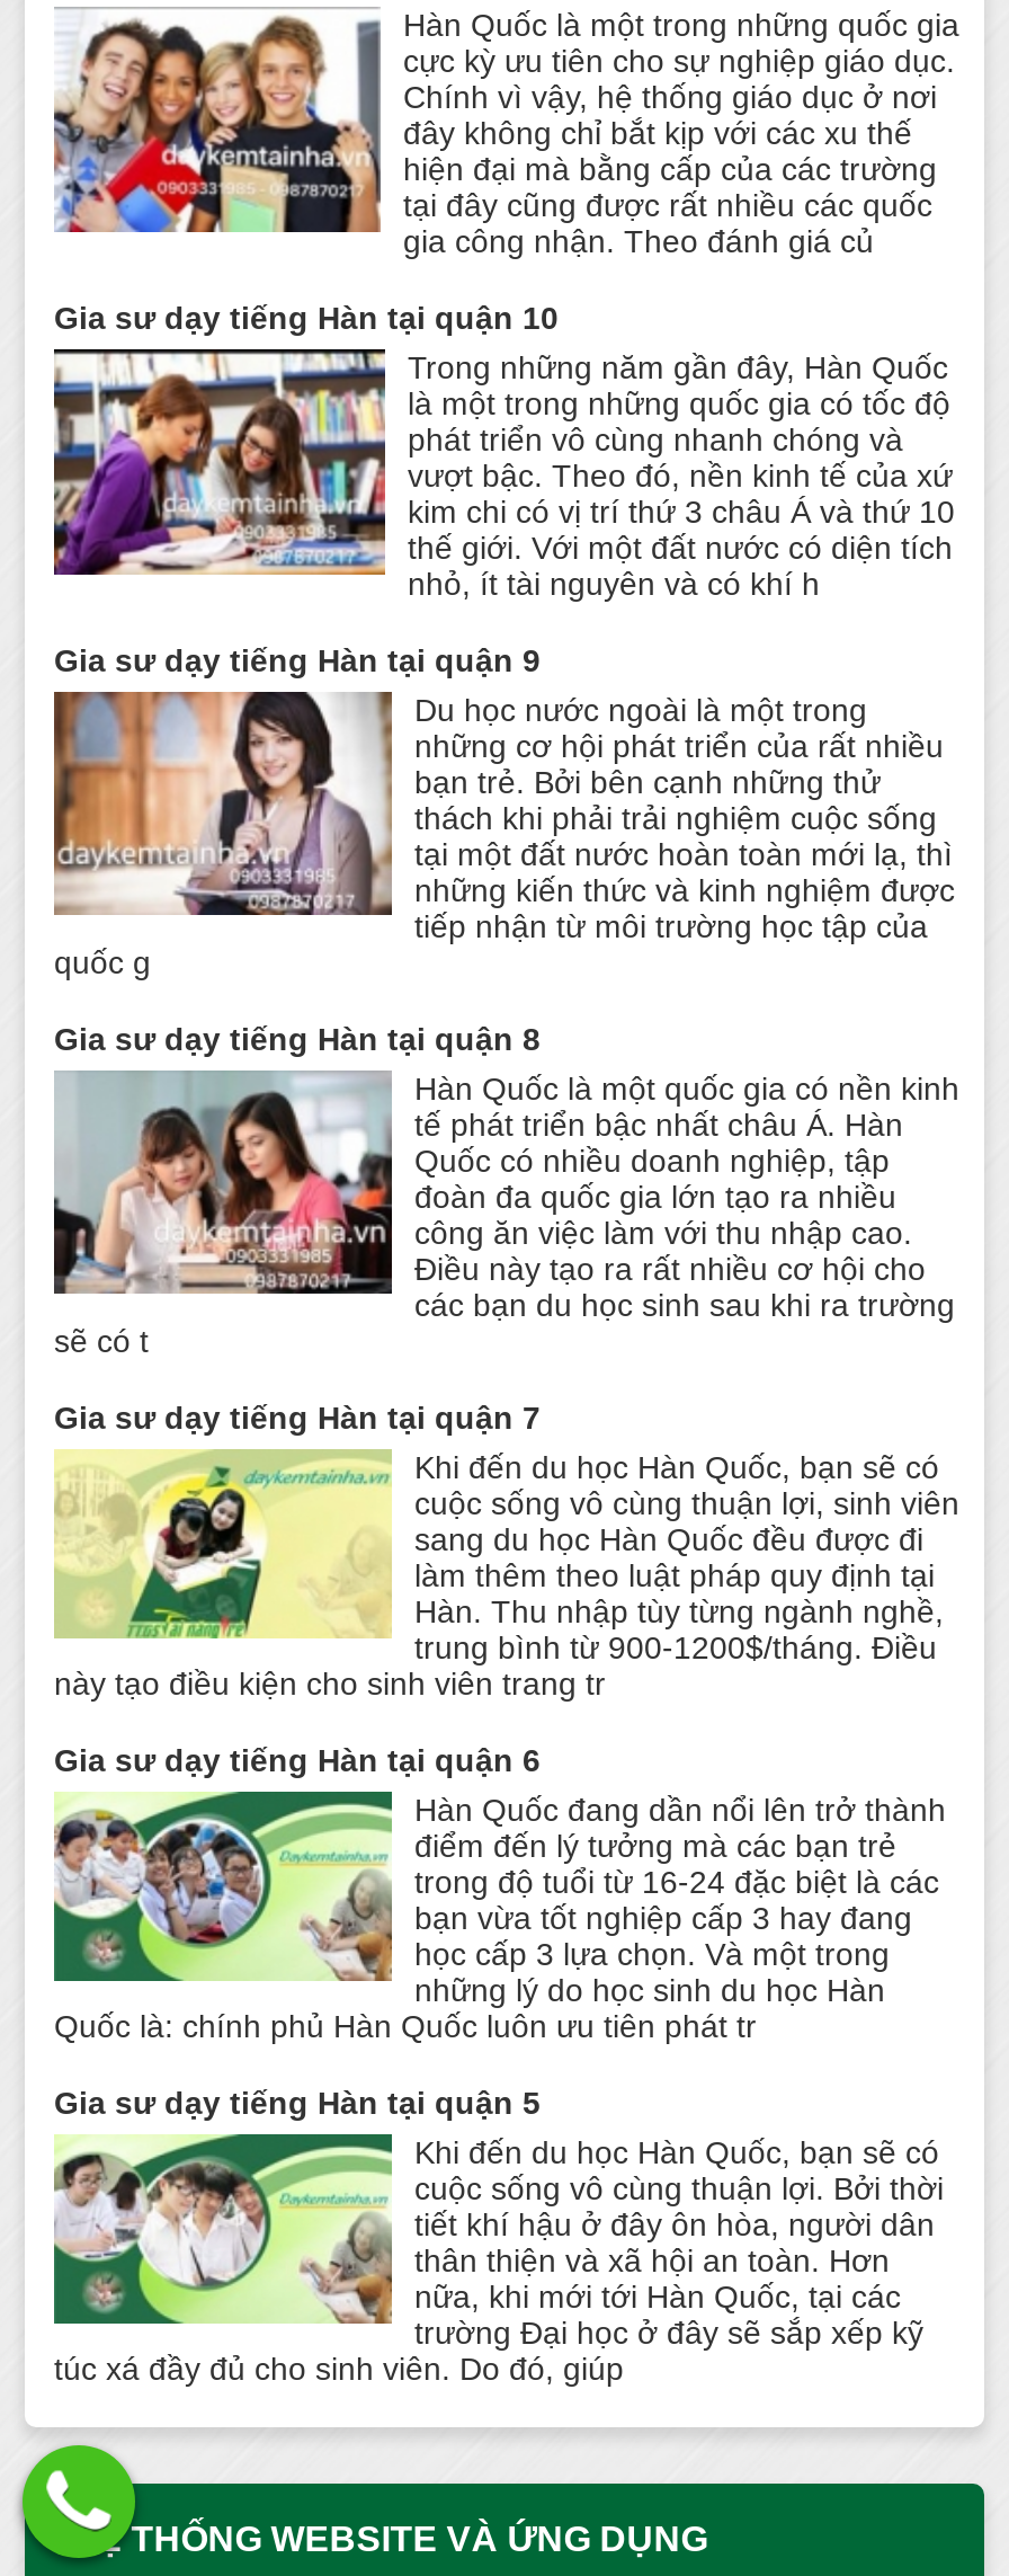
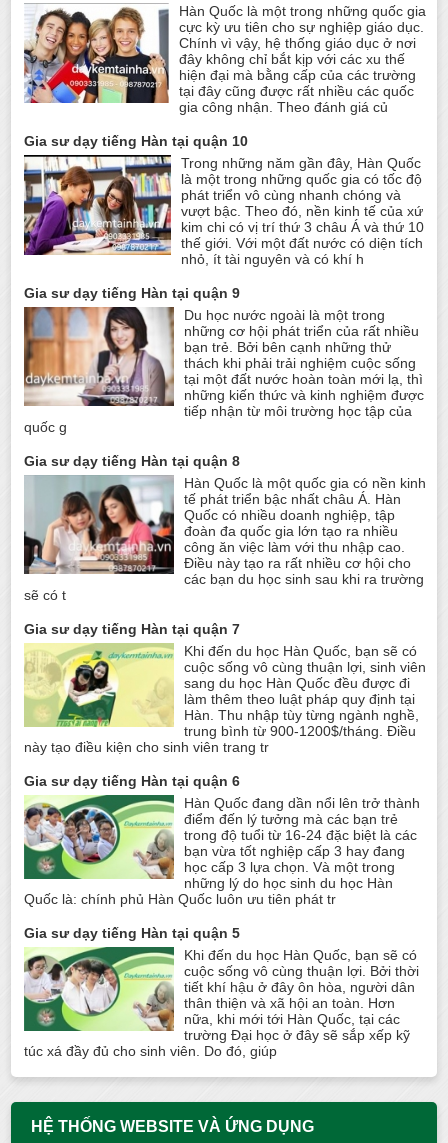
[23,2443,135,2556] [image] -> [11,1085,59,1133] [image]

